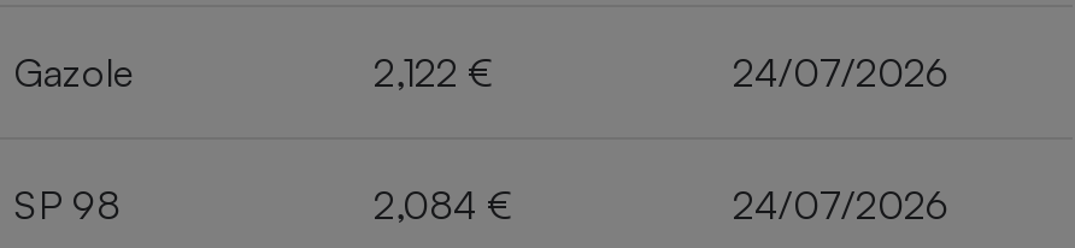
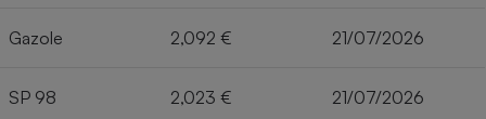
[374,49,494,97] 2,122 € -> [170,27,232,49] 2,092 €
[733,49,950,97] 24/07/2026 -> [332,27,424,49] 21/07/2026
[374,181,513,229] 2,084 € -> [170,87,232,109] 2,023 €
[733,181,950,229] 24/07/2026 -> [332,87,424,109] 21/07/2026

